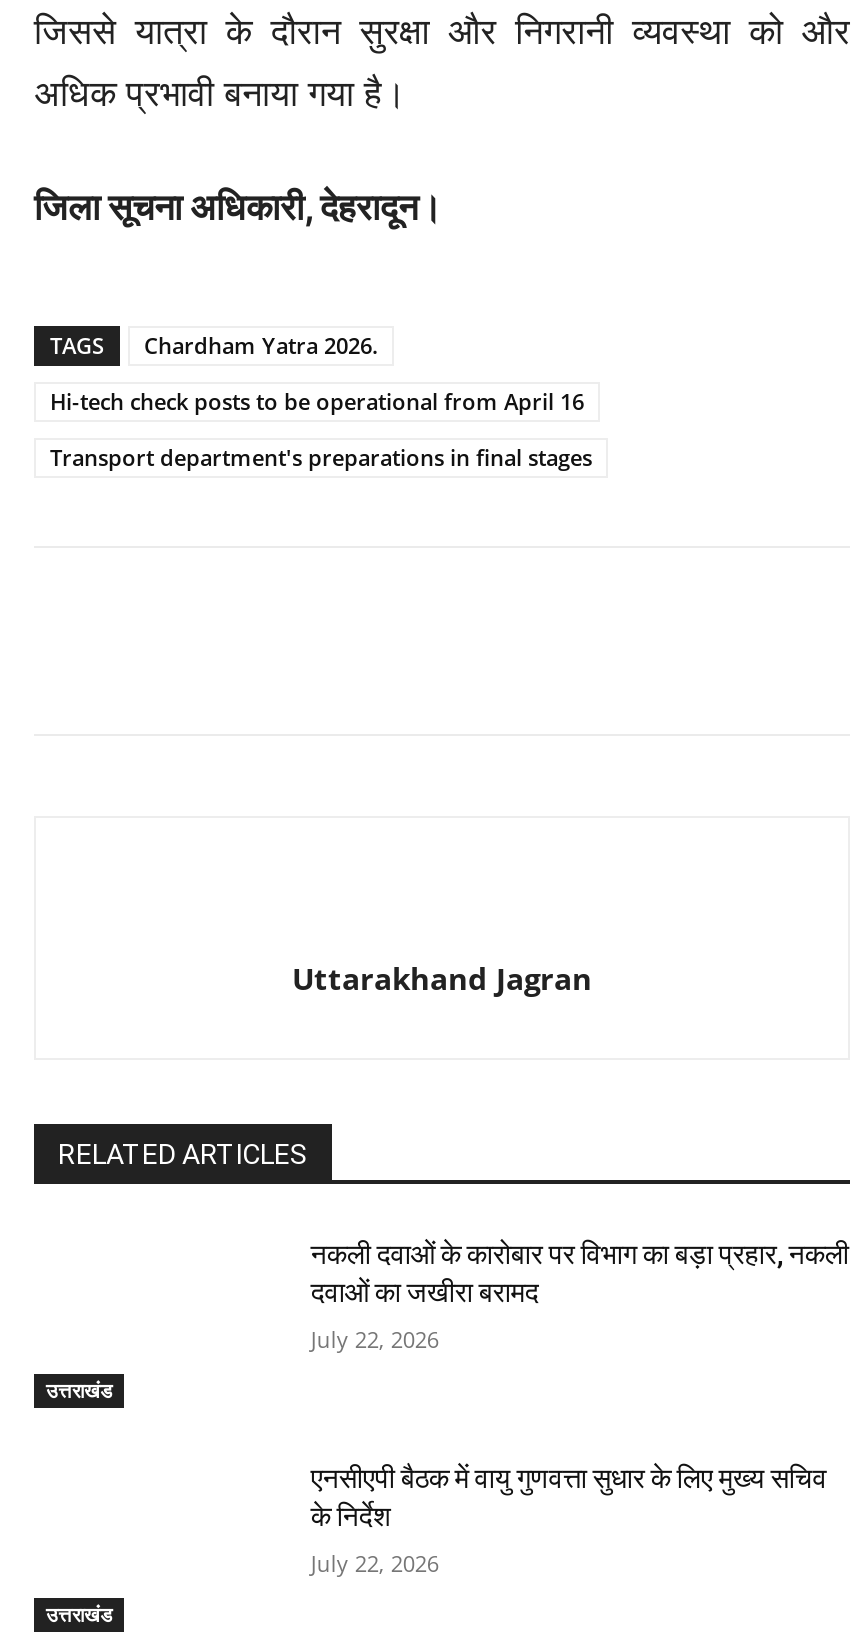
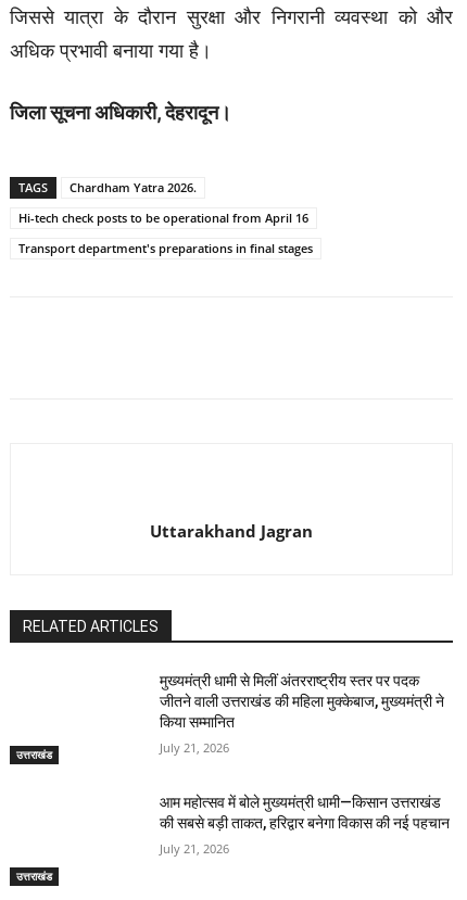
[311,1239,849,1309] नकली दवाओं के कारोबार पर विभाग का बड़ा प्रहार, नकली | दवाओं का जखीरा बरामद -> [160,672,445,731] मुख्यमंत्री धामी से मिलीं अंतरराष्ट्रीय स्तर पर पदक | जीतने वाली उत्तराखंड की महिला मुक्केबाज, मुख्यमंत्री ने | किया सम्मानित
[311,1325,439,1355] July 22, 2026 -> [160,740,230,756] July 21, 2026
[311,1462,827,1532] एनसीएपी बैठक में वायु गुणवत्ता सुधार के लिए मुख्य सचिव | के निर्देश -> [160,794,450,832] आम महोत्सव में बोले मुख्यमंत्री धामी—किसान उत्तराखंड | की सबसे बड़ी ताकत, हरिद्वार बनेगा विकास की नई पहचान
[311,1548,439,1578] July 22, 2026 -> [160,840,230,857] July 21, 2026

